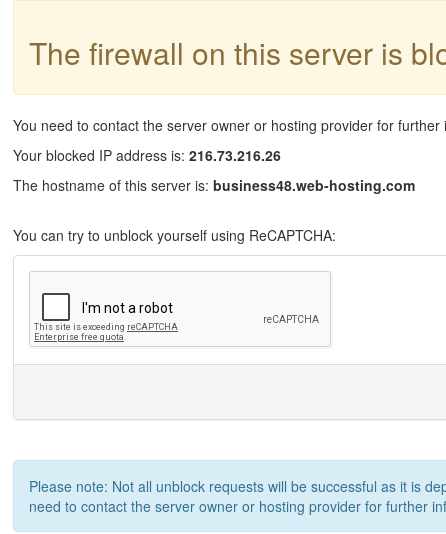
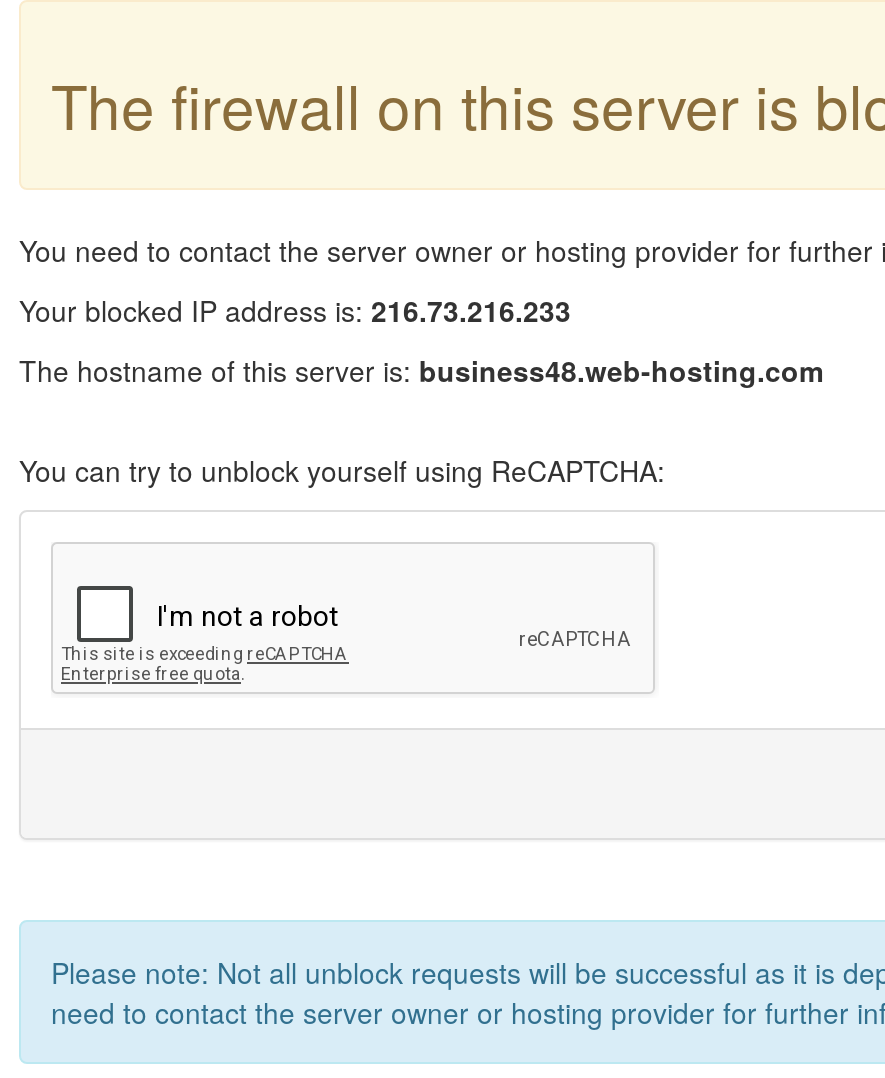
[13,145,281,165] Your blocked IP address is: 216.73.216.26 -> [19,290,571,330] Your blocked IP address is: 216.73.216.233

